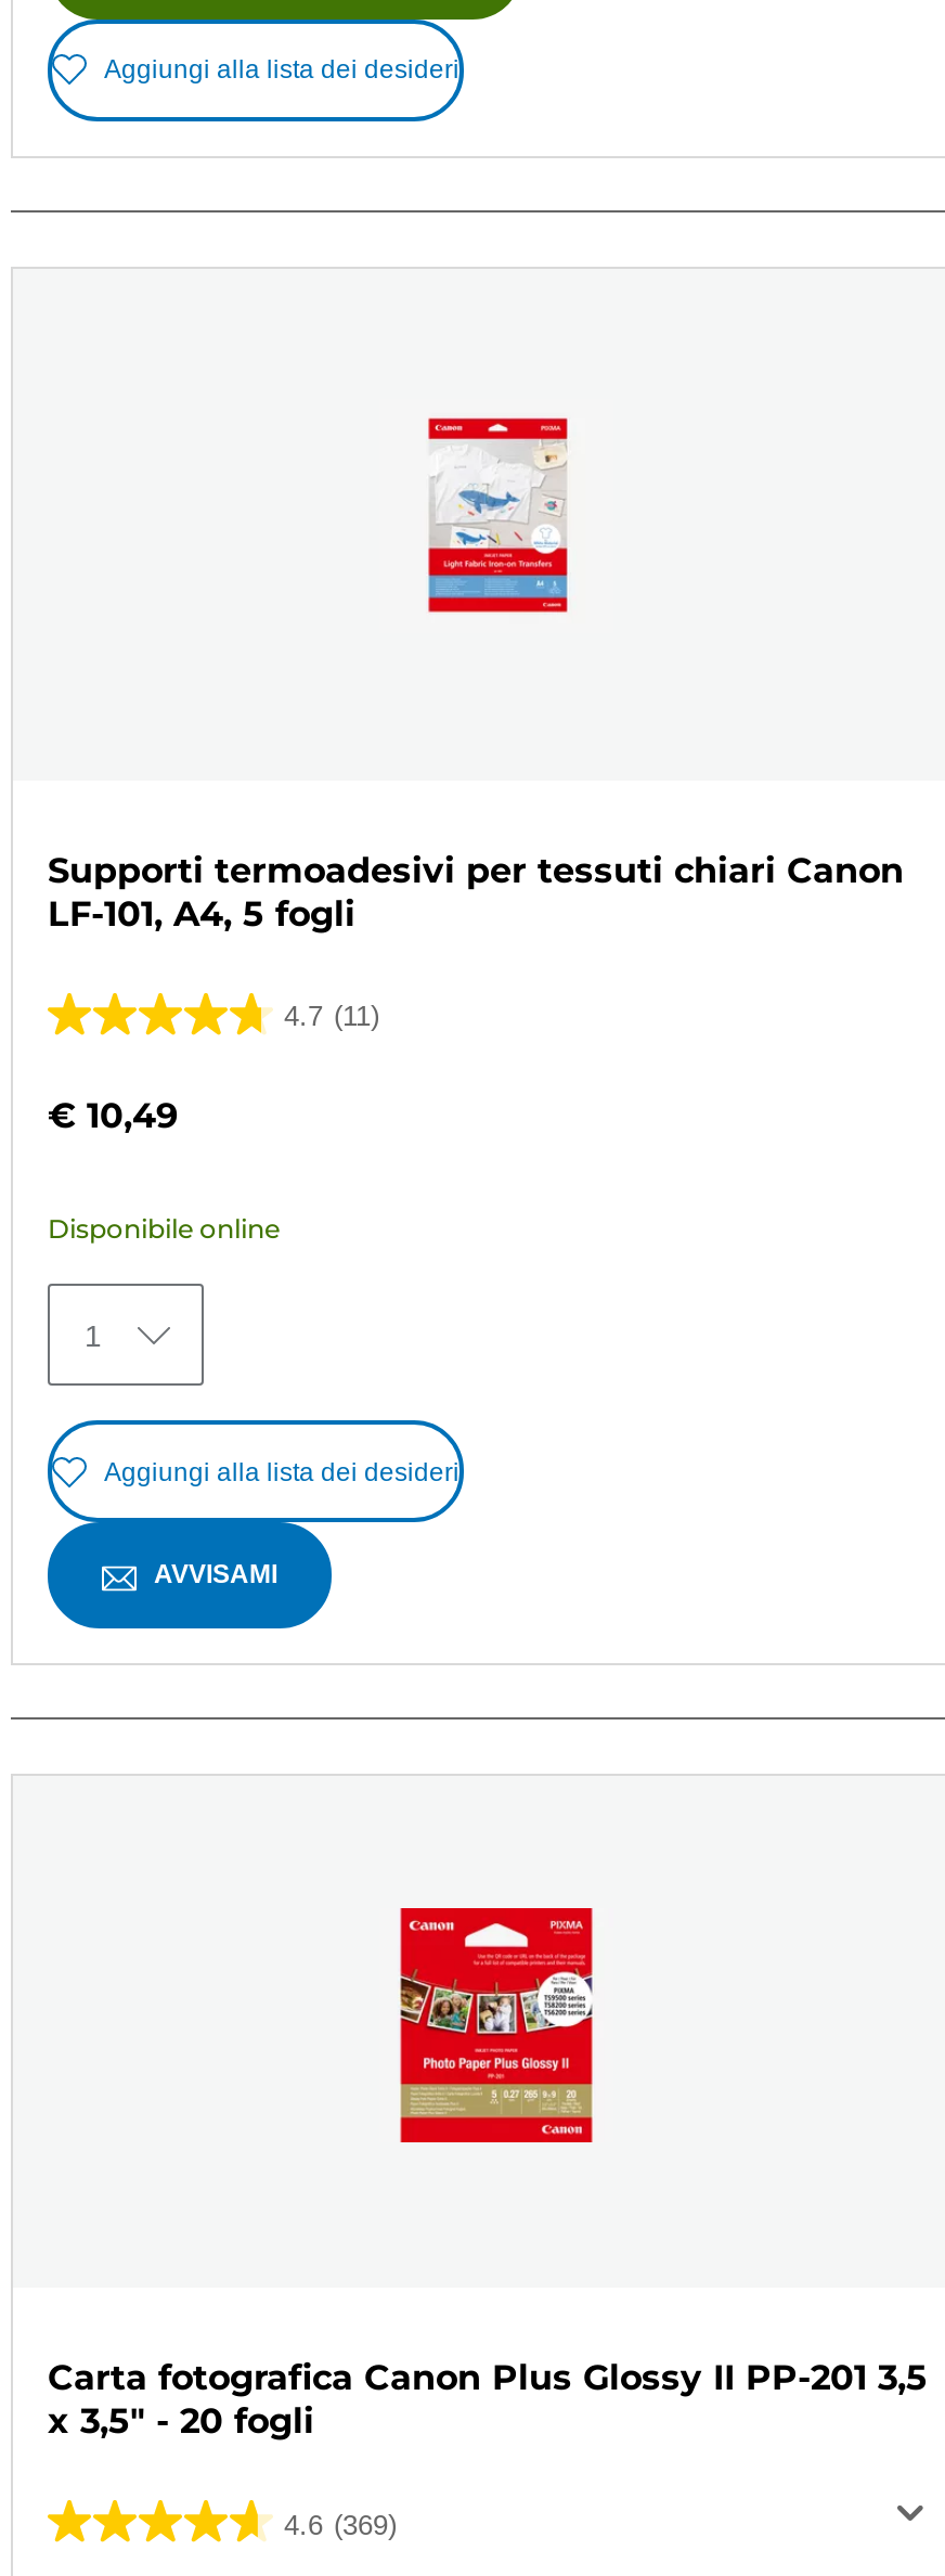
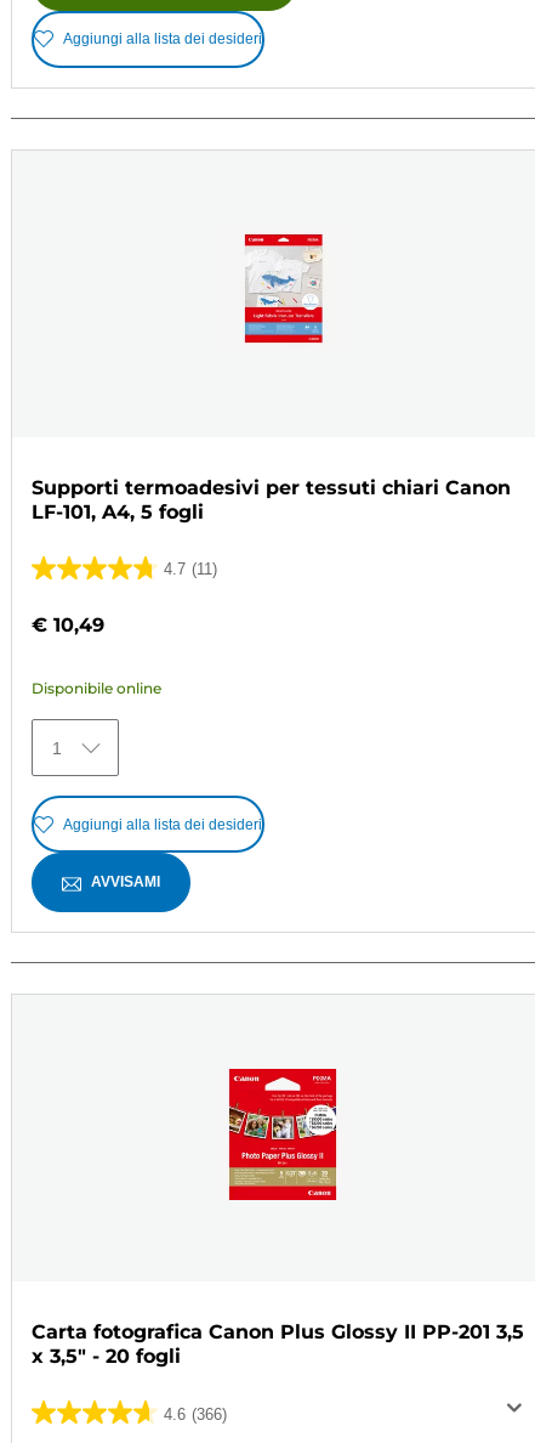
[284,2508,397,2540] 4.6 (369) -> [164,1405,227,1423] 4.6 (366)

